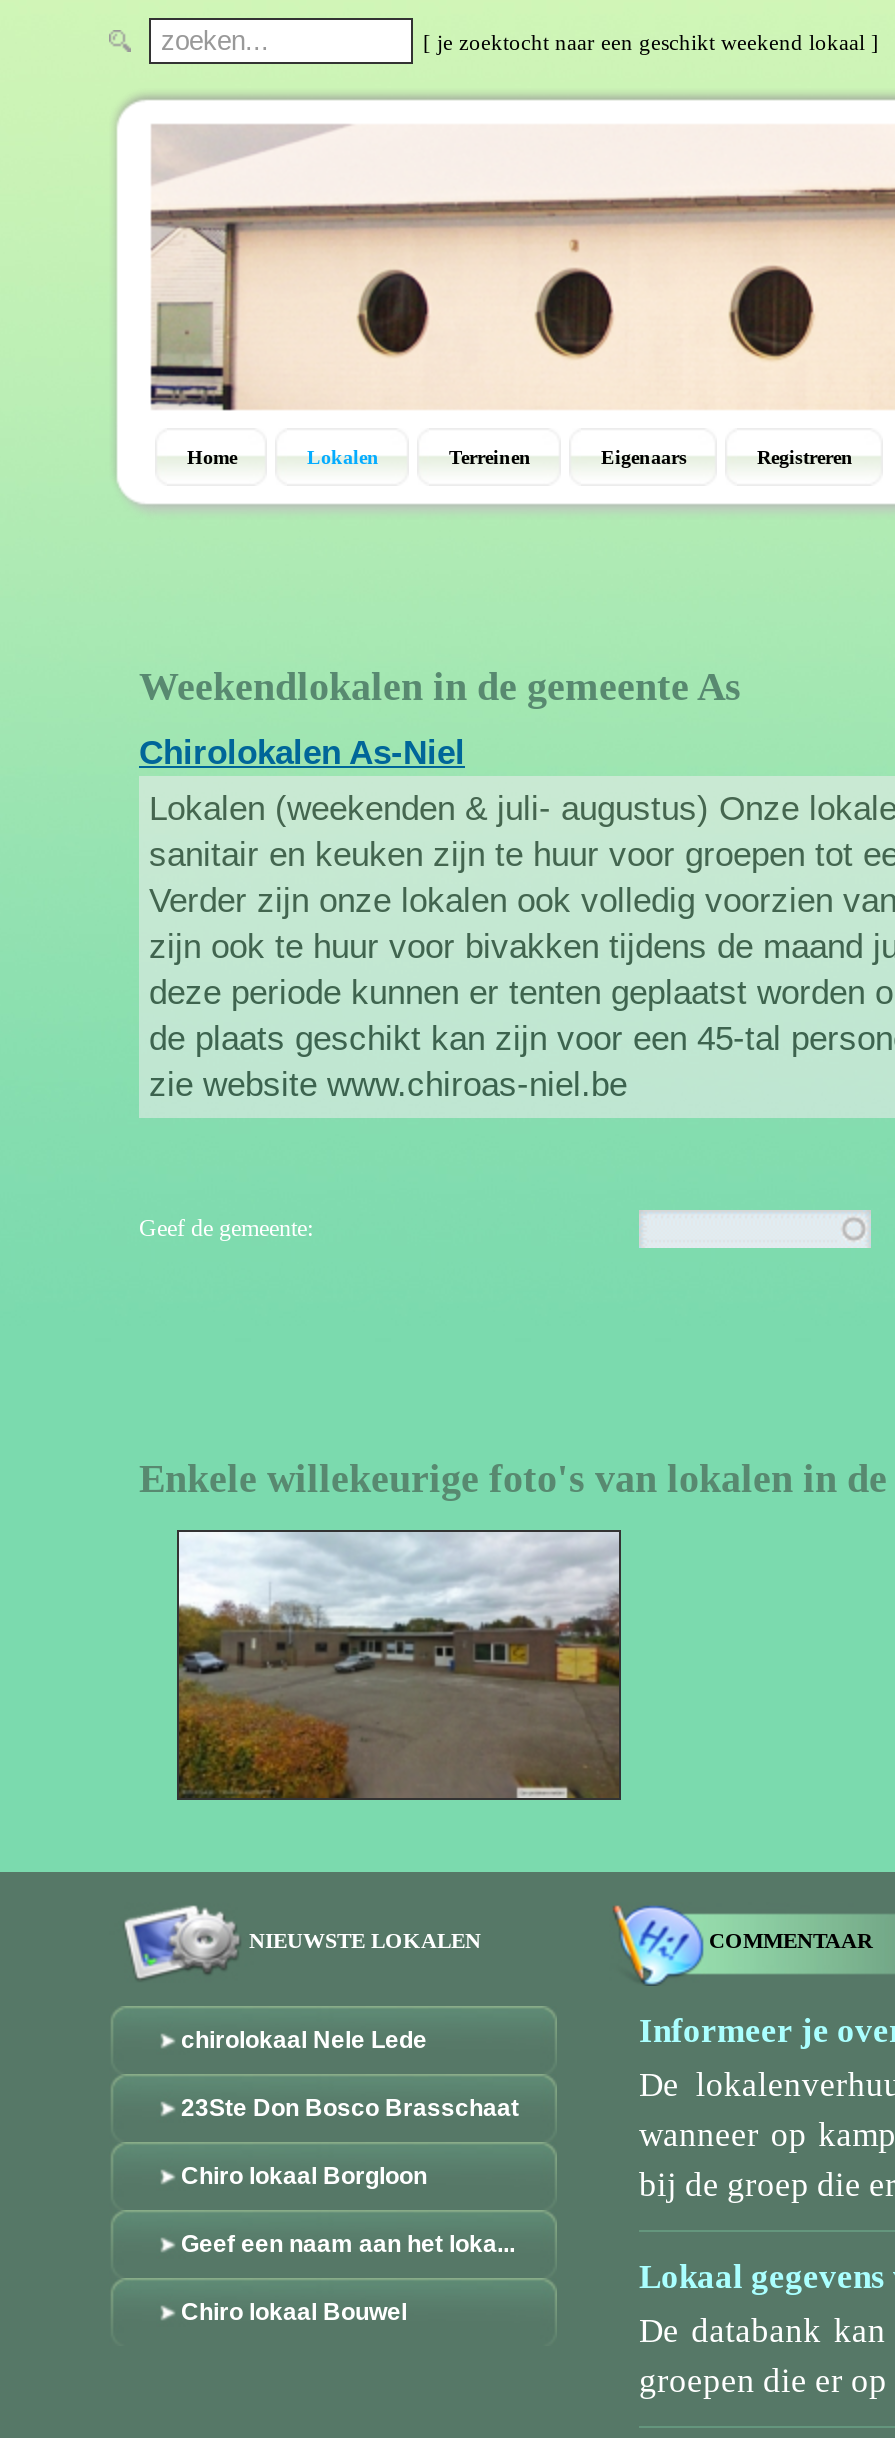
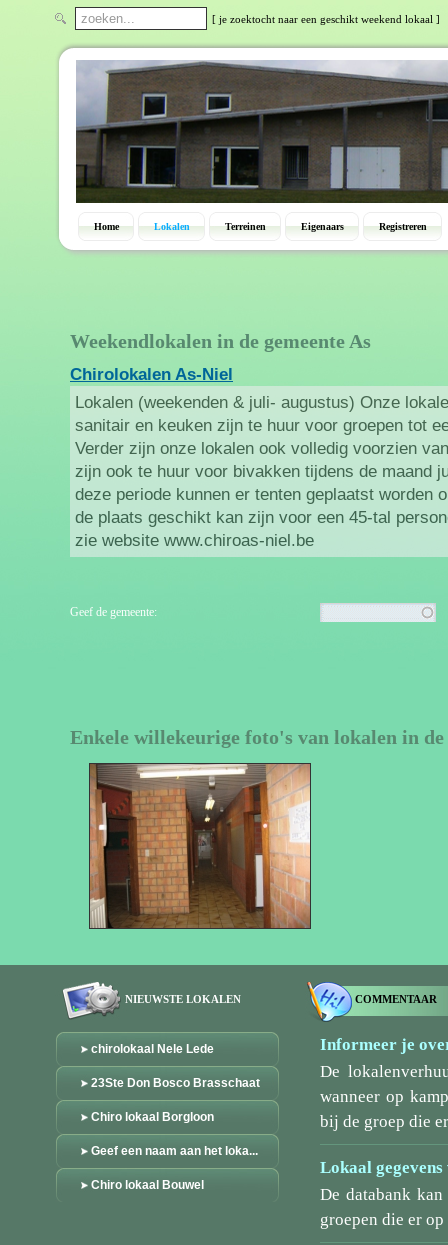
[149,126,889,412] [image] -> [75,60,445,204] [image]
[177,1530,621,1800] [image] -> [89,763,311,929] [image]

